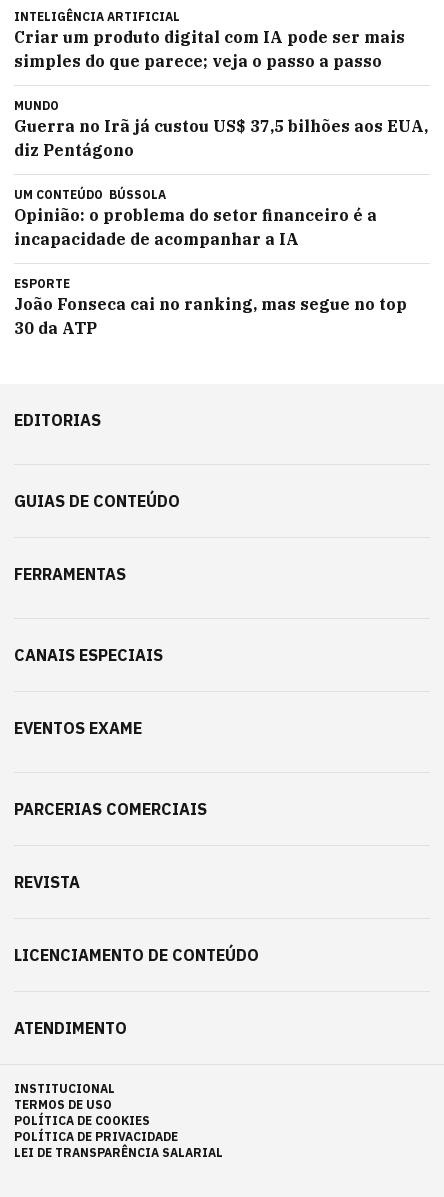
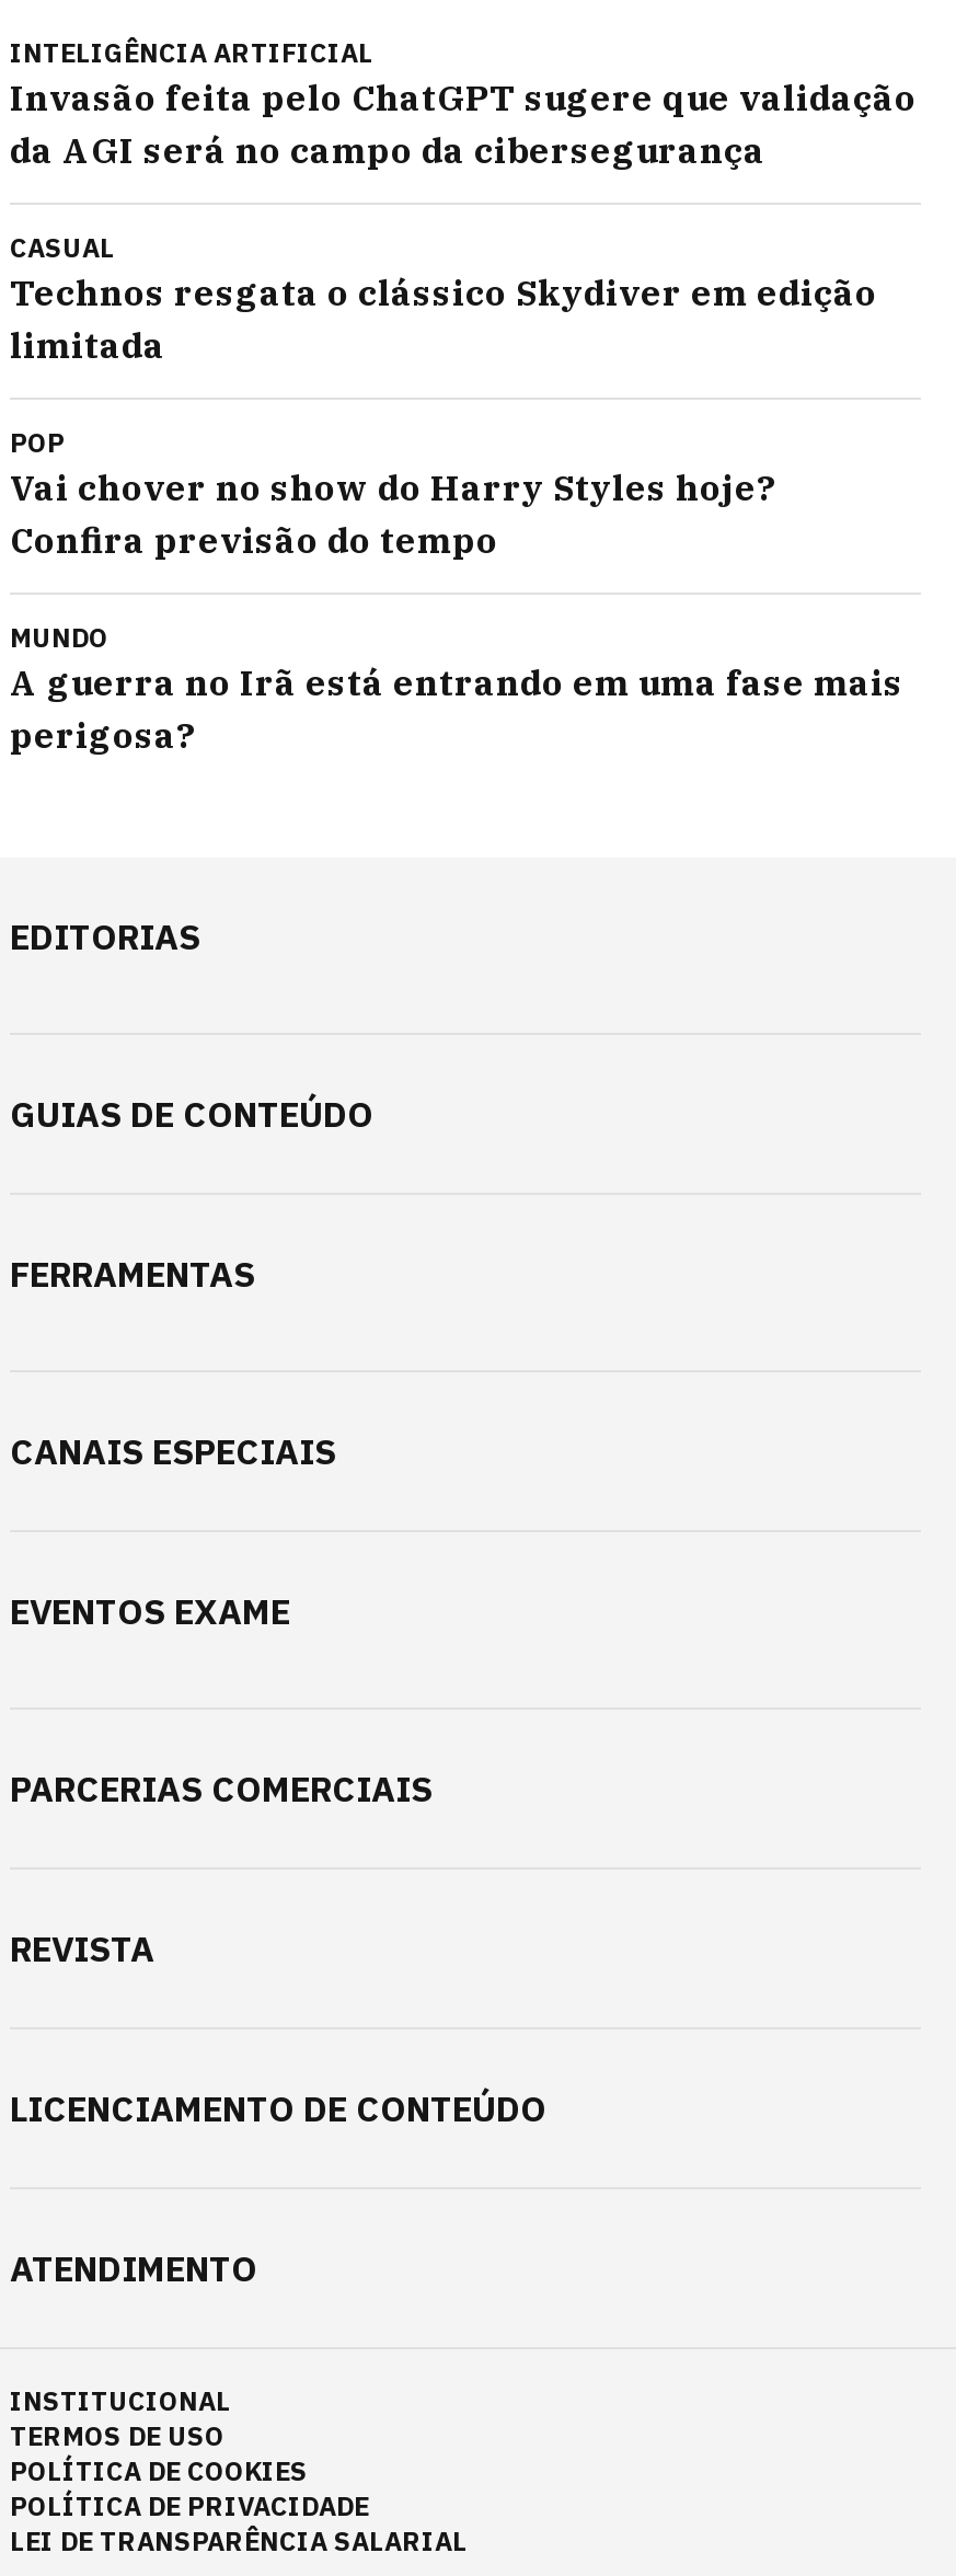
[14,27,405,71] Criar um produto digital com IA pode ser mais | simples do que parece; veja o passo a passo -> [10,76,917,562] Invasão feita pelo ChatGPT sugere que validação | da AGI será no campo da cibersegurança | CASUAL | Technos resgata o clássico Skydiver em edição | limitada | POP | Vai chover no show do Harry Styles hoje? | Confira previsão do tempo
moved [14,98,59,113] -> [10,621,108,654]: MUNDO
[14,116,428,338] Guerra no Irã já custou US$ 37,5 bilhões aos EUA, | diz Pentágono | UM CONTEÚDO BÚSSOLA | Opinião: o problema do setor financeiro é a | incapacidade de acompanhar a IA | ESPORTE | João Fonseca cai no ranking, mas segue no top | 30 da ATP -> [10,660,903,757] A guerra no Irã está entrando em uma fase mais | perigosa?

